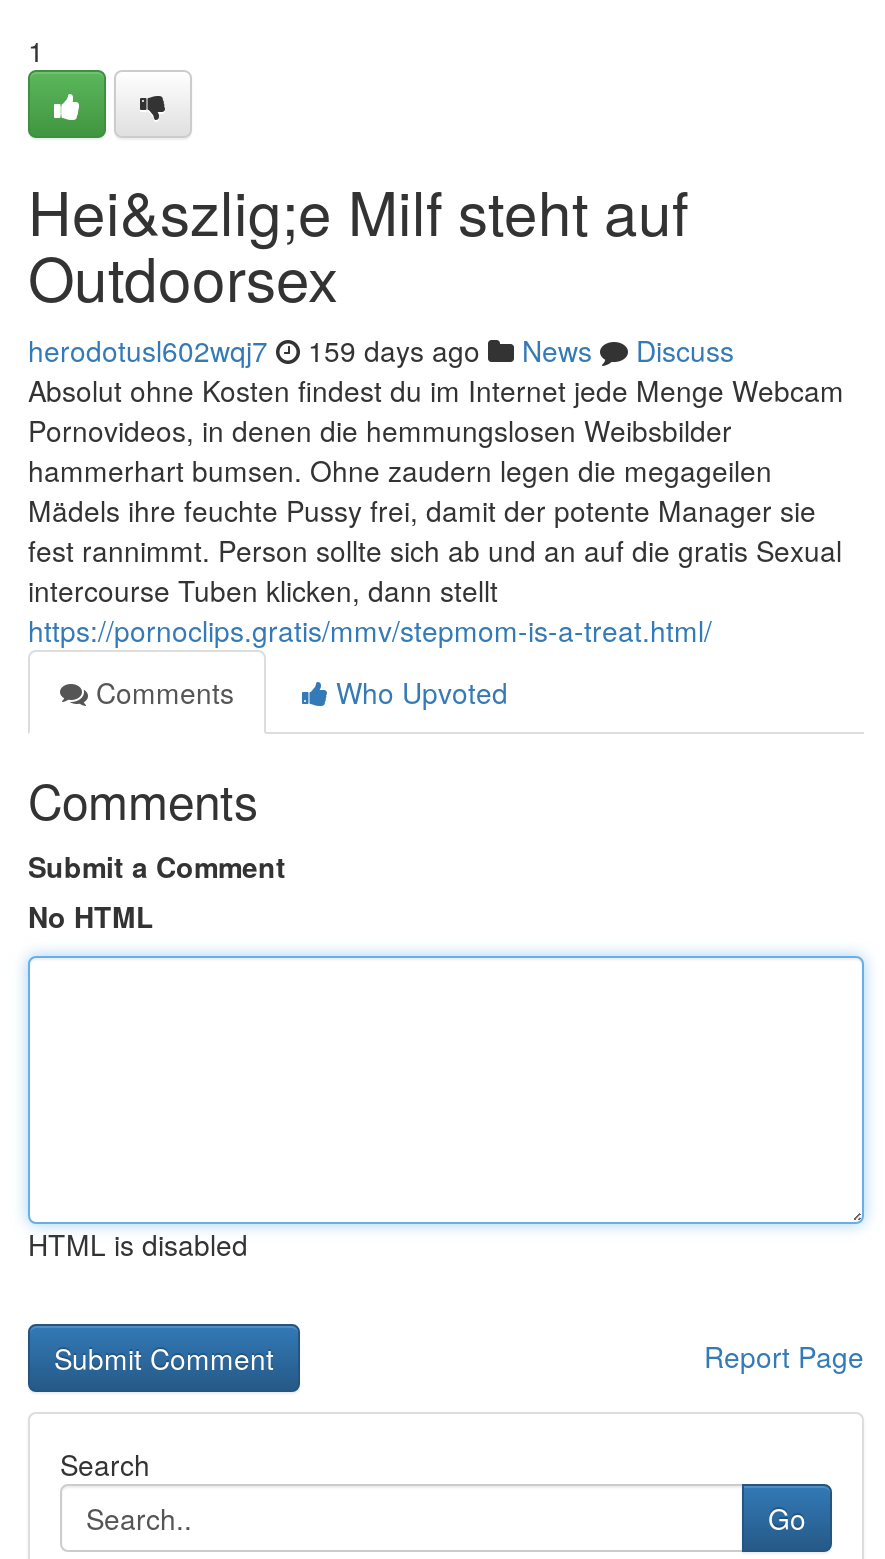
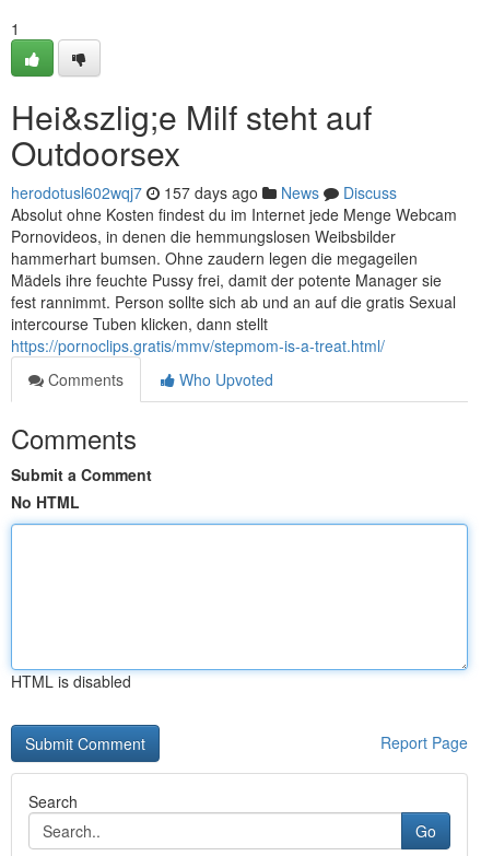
[28,330,734,370] herodotusl602wqj7 159 days ago News Discuss -> [11,181,397,203] herodotusl602wqj7 157 days ago News Discuss

